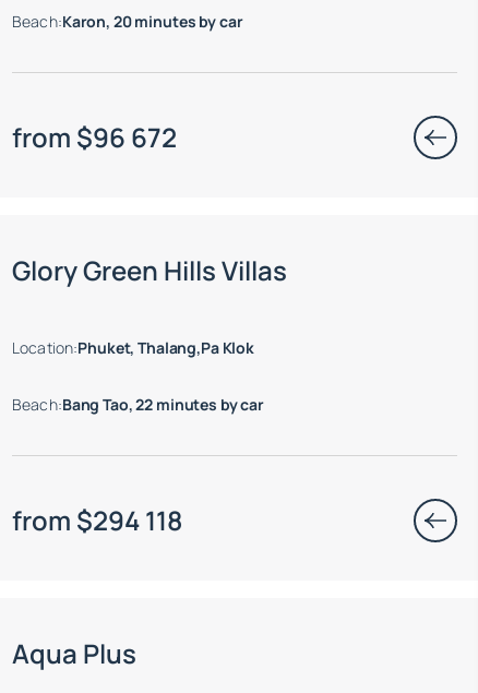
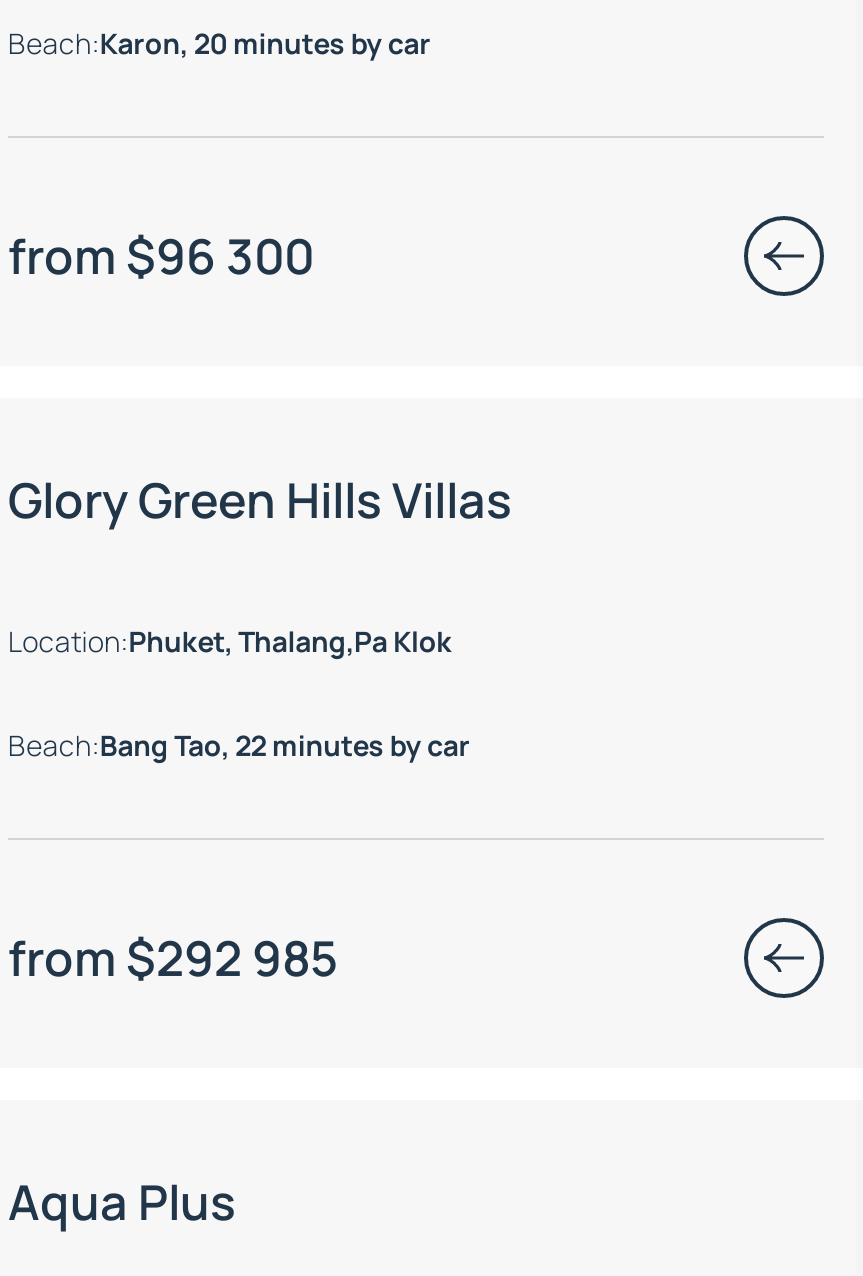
[12,119,177,155] from $96 672 -> [8,222,314,288] from $96 300
[12,502,182,538] from $294 118 -> [8,924,338,990] from $292 985

